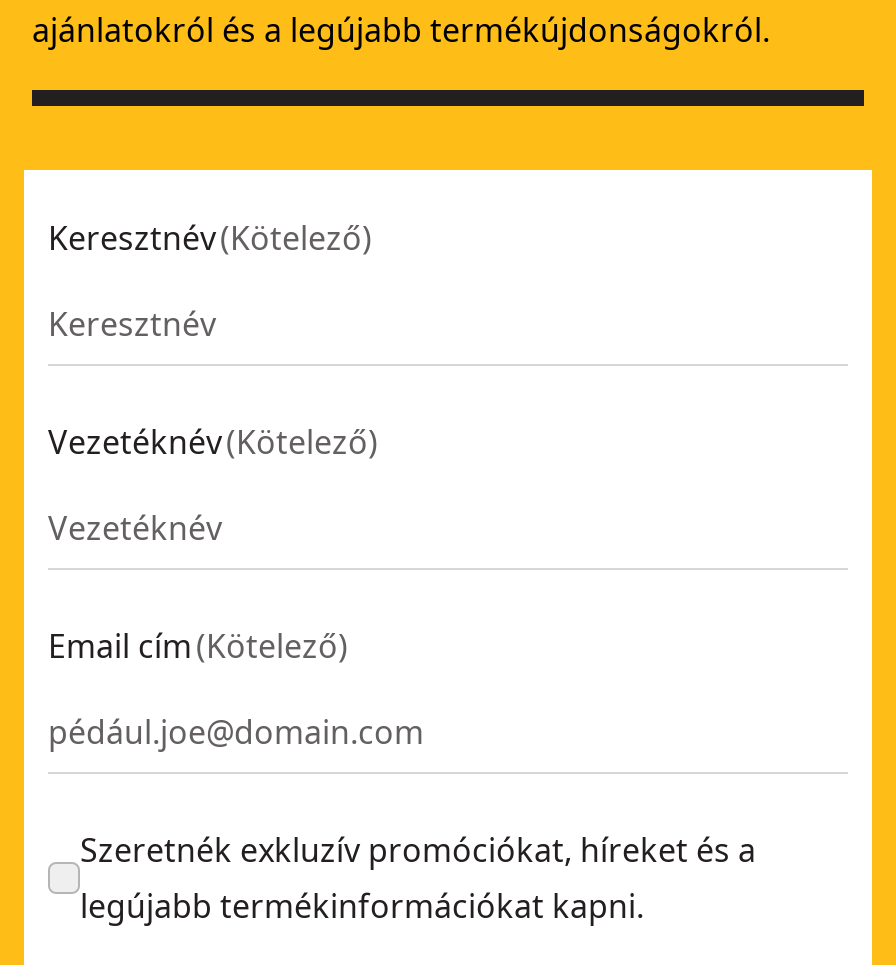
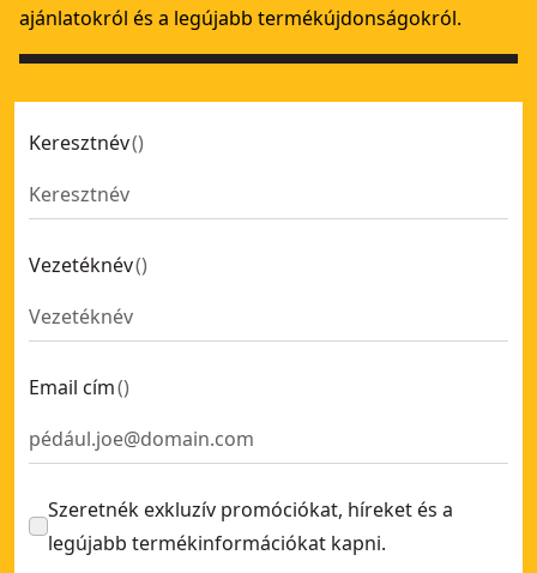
[48,216,372,260] Keresztnév (Kötelező) -> [29,129,144,156] Keresztnév ()
[48,420,378,464] Vezetéknév (Kötelező) -> [29,252,147,278] Vezetéknév ()
[48,624,348,668] Email cím (Kötelező) -> [29,374,129,400] Email cím ()

